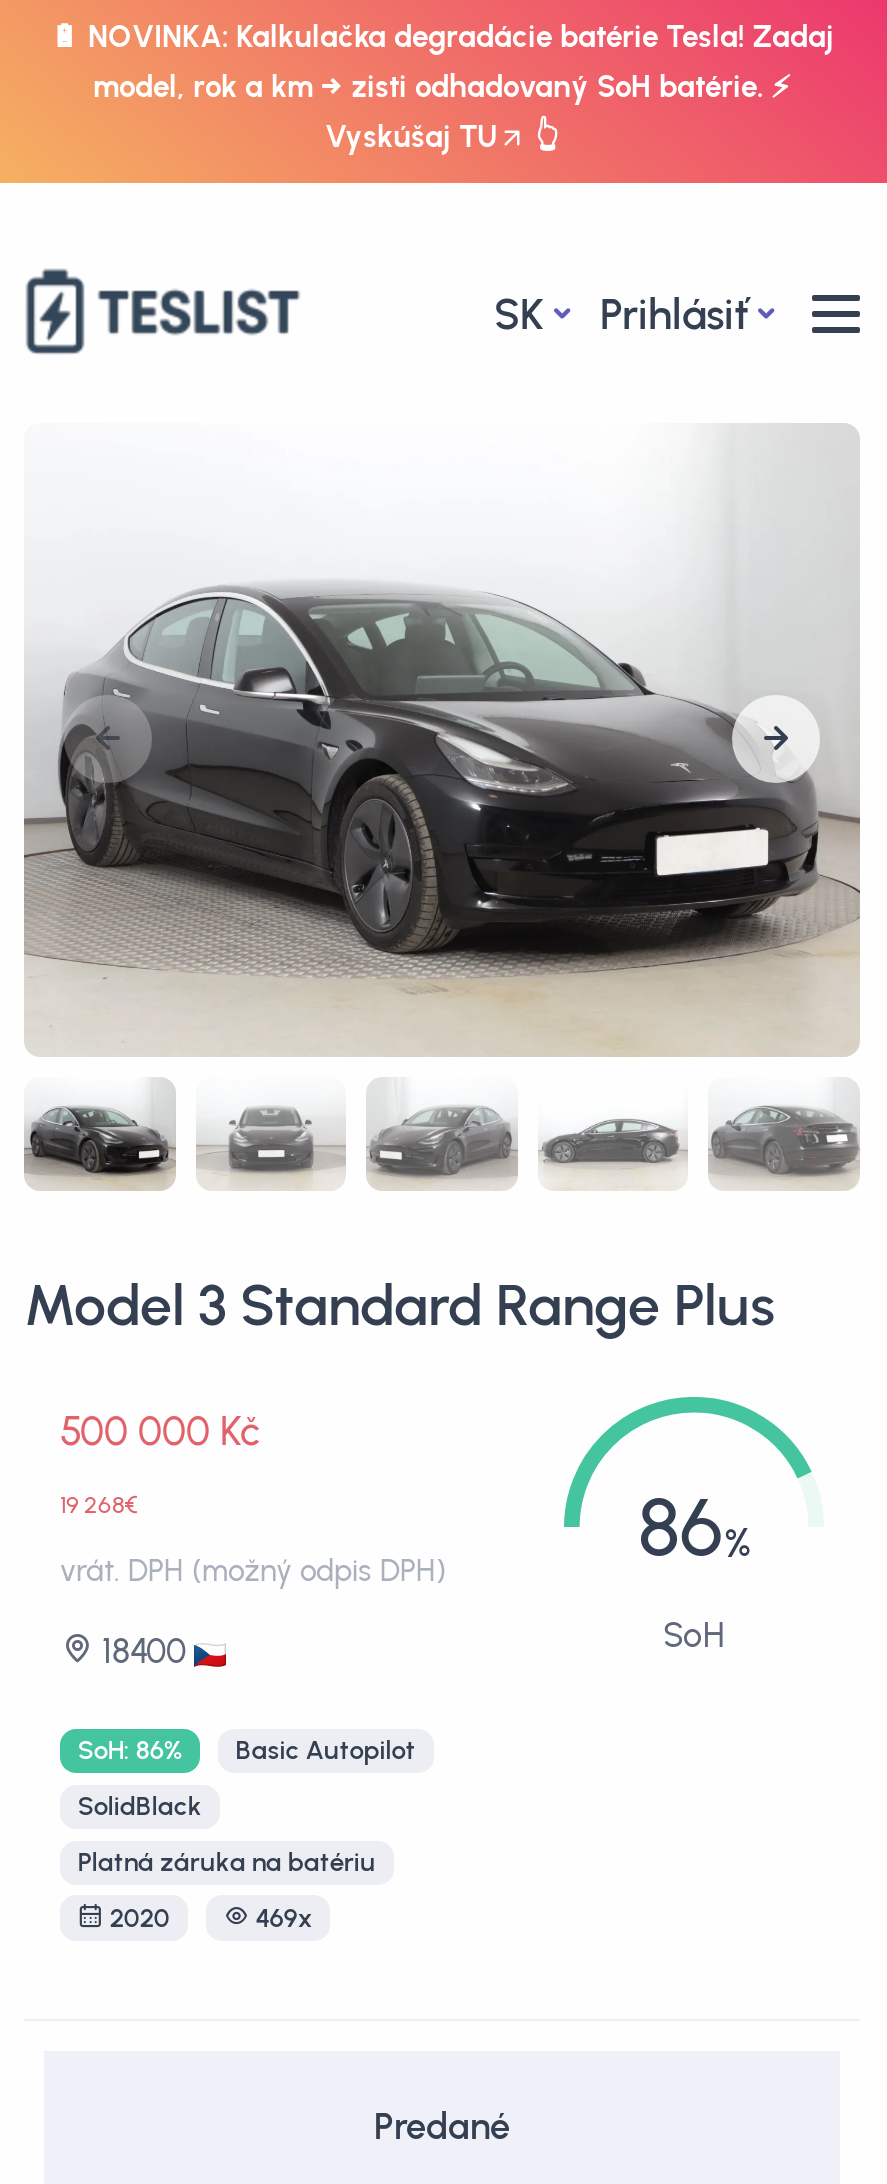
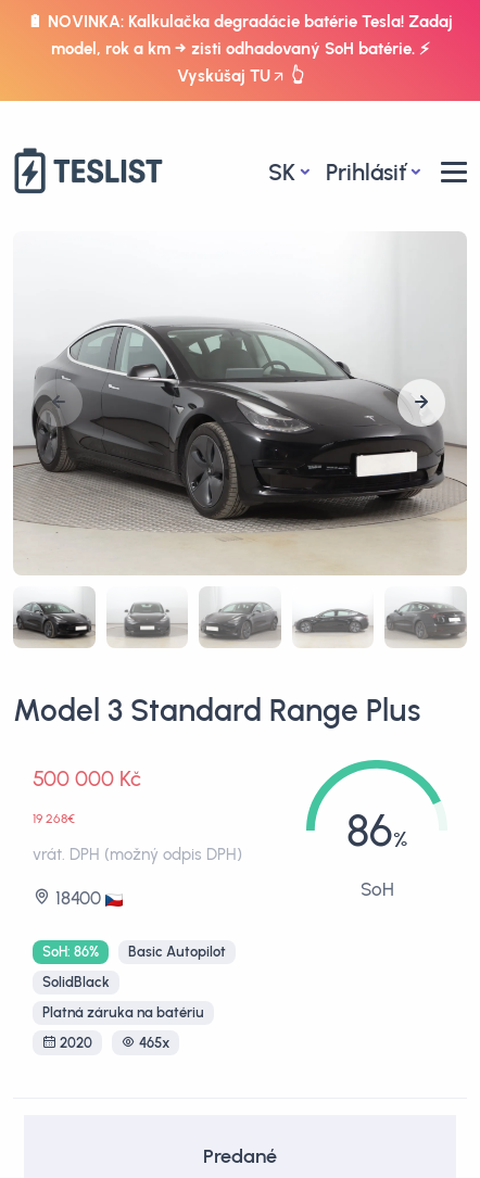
[250,1903,312,1933] 469x -> [136,1035,169,1051] 465x

